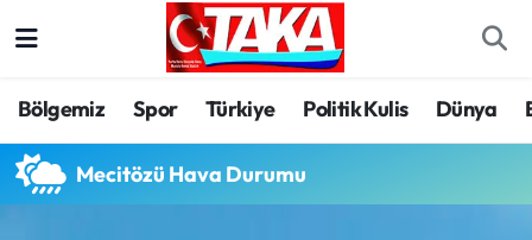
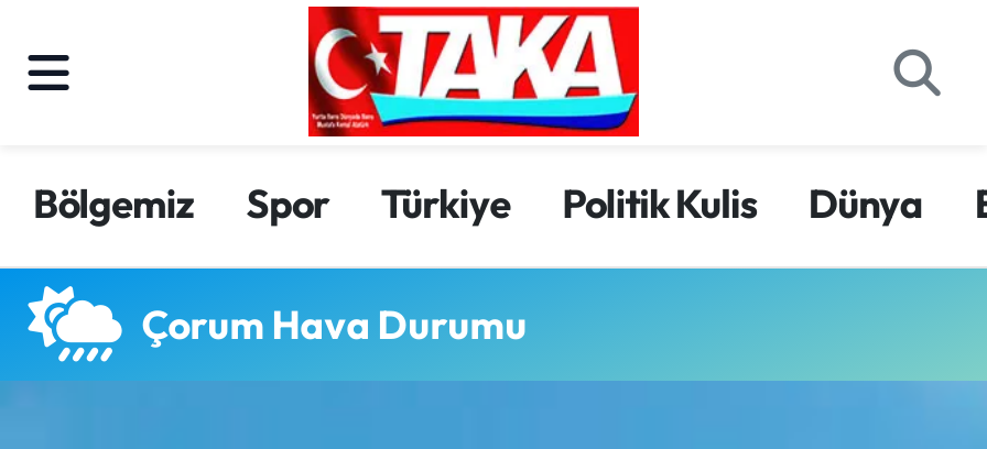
[76,160,307,188] Mecitözü Hava Durumu -> [141,299,527,350] Çorum Hava Durumu

